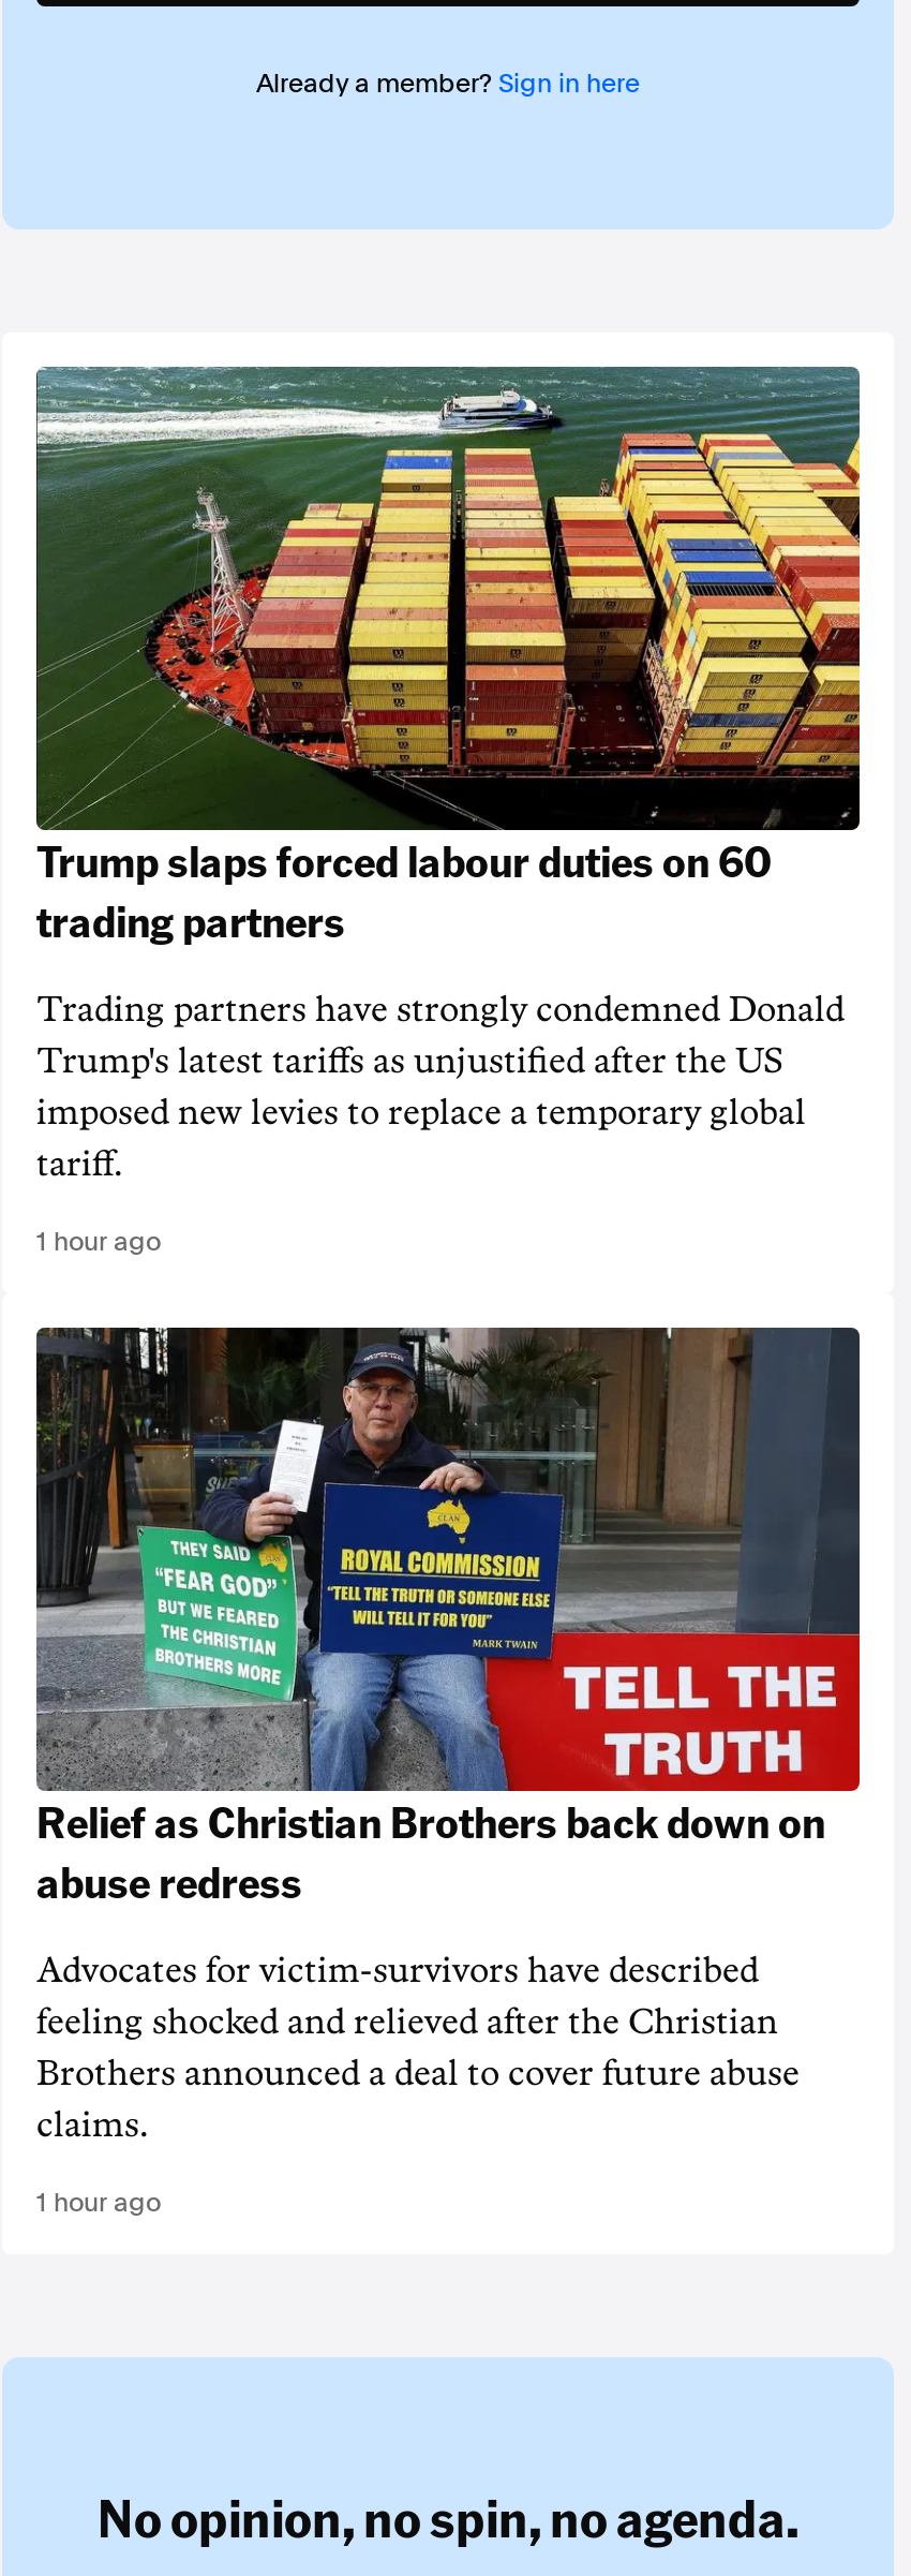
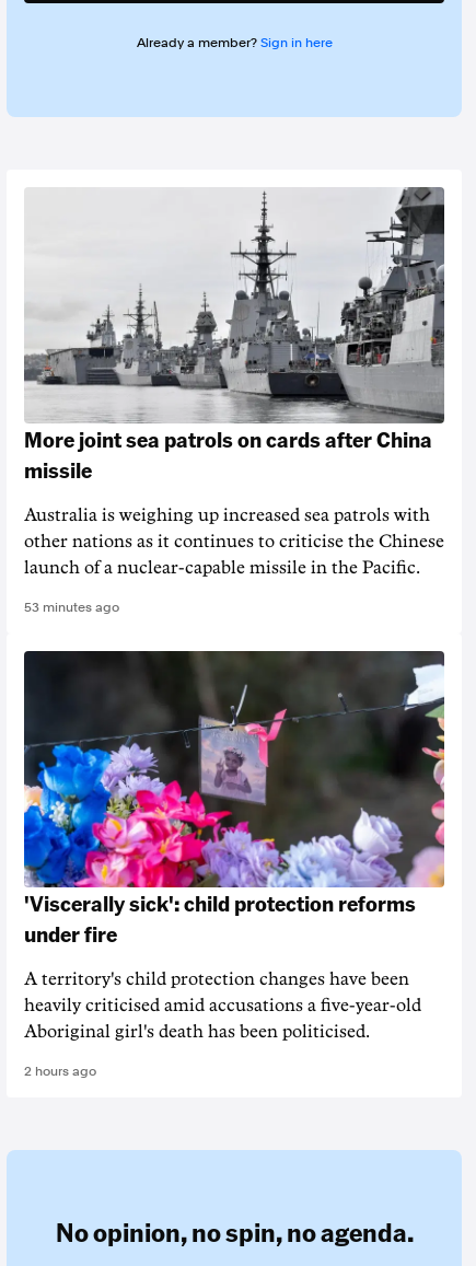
[34,365,862,1257] [image] | Trump slaps forced labour duties on 60 | trading partners | Trading partners have strongly condemned Donald | Trump's latest tariffs as unjustified after the US | imposed new levies to replace a temporary global | tariff. | 1 hour ago -> [24,187,445,615] [image] | More joint sea patrols on cards after China | missile | Australia is weighing up increased sea patrols with | other nations as it continues to criticise the Chinese | launch of a nuclear-capable missile in the Pacific. | 53 minutes ago
[34,1326,862,2218] [image] | Relief as Christian Brothers back down on | abuse redress | Advocates for victim-survivors have described | feeling shocked and relieved after the Christian | Brothers announced a deal to cover future abuse | claims. | 1 hour ago -> [23,650,445,1079] [image] | 'Viscerally sick': child protection reforms | under fire | A territory's child protection changes have been | heavily criticised amid accusations a five-year-old | Aboriginal girl's death has been politicised. | 2 hours ago

